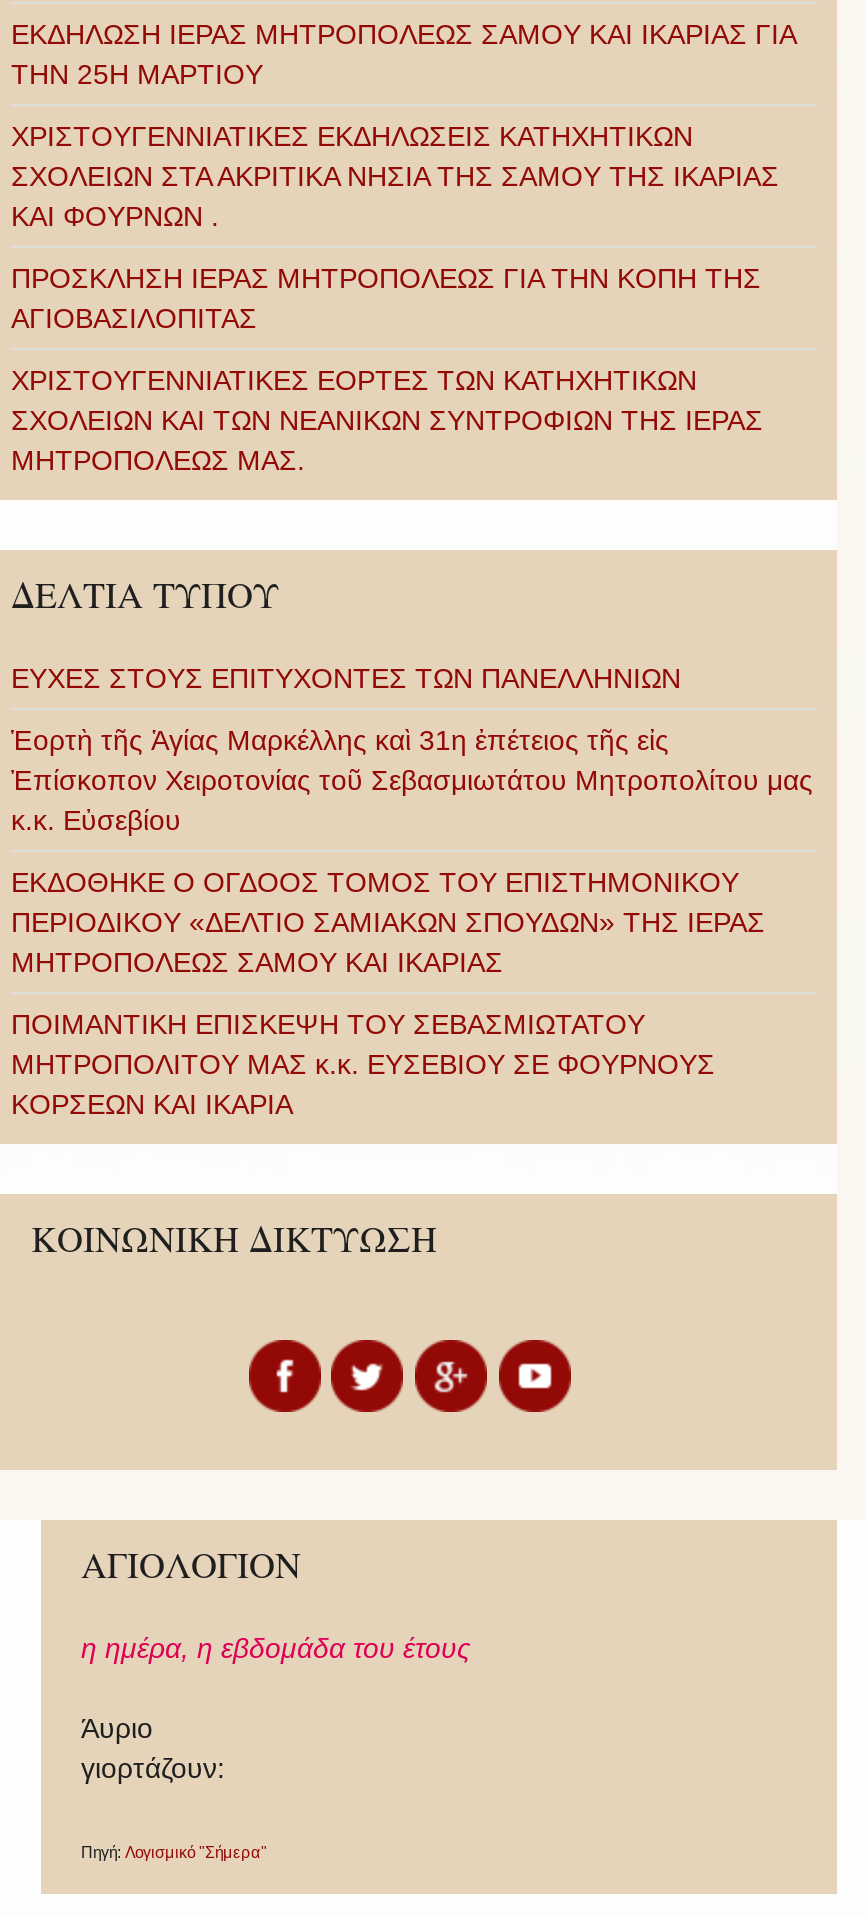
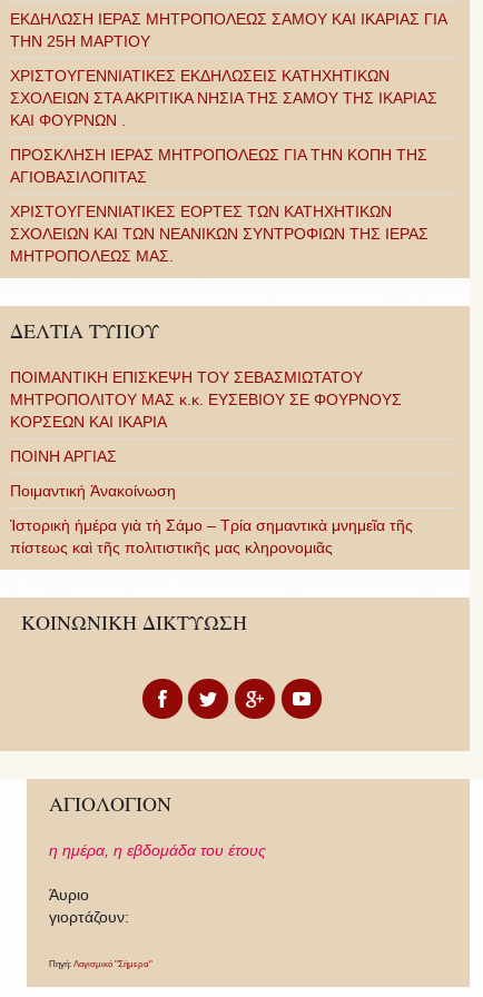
[11,662,813,978] ΕΥΧΕΣ ΣΤΟΥΣ ΕΠΙΤΥΧΟΝΤΕΣ ΤΩΝ ΠΑΝΕΛΛΗΝΙΩΝ | Ἑορτὴ τῆς Ἁγίας Μαρκέλλης καὶ 31η ἐπέτειος τῆς εἰς | Ἐπίσκοπον Χειροτονίας τοῦ Σεβασμιωτάτου Μητροπολίτου μας | κ.κ. Εὐσεβίου | ΕΚΔΟΘΗΚΕ Ο ΟΓΔΟΟΣ ΤΟΜΟΣ ΤΟΥ ΕΠΙΣΤΗΜΟΝΙΚΟΥ | ΠΕΡΙΟΔΙΚΟΥ «ΔΕΛΤΙΟ ΣΑΜΙΑΚΩΝ ΣΠΟΥΔΩΝ» ΤΗΣ ΙΕΡΑΣ | ΜΗΤΡΟΠΟΛΕΩΣ ΣΑΜΟΥ ΚΑΙ ΙΚΑΡΙΑΣ -> none
moved [11,1008,715,1120] -> [10,368,402,431]: ΠΟΙΜΑΝΤΙΚΗ ΕΠΙΣΚΕΨΗ ΤΟΥ ΣΕΒΑΣΜΙΩΤΑΤΟΥ | ΜΗΤΡΟΠΟΛΙΤΟΥ ΜΑΣ κ.κ. ΕΥΣΕΒΙΟΥ ΣΕ ΦΟΥΡΝΟΥΣ | ΚΟΡΣΕΩΝ ΚΑΙ ΙΚΑΡΙΑ
none -> [10,447,413,556] ΠΟΙΝΗ ΑΡΓΙΑΣ | Ποιμαντική Ἀνακοίνωση | Ἱστορικὴ ἡμέρα γιὰ τὴ Σάμο – Τρία σημαντικὰ μνημεῖα τῆς | πίστεως καὶ τῆς πολιτιστικῆς μας κληρονομιᾶς

